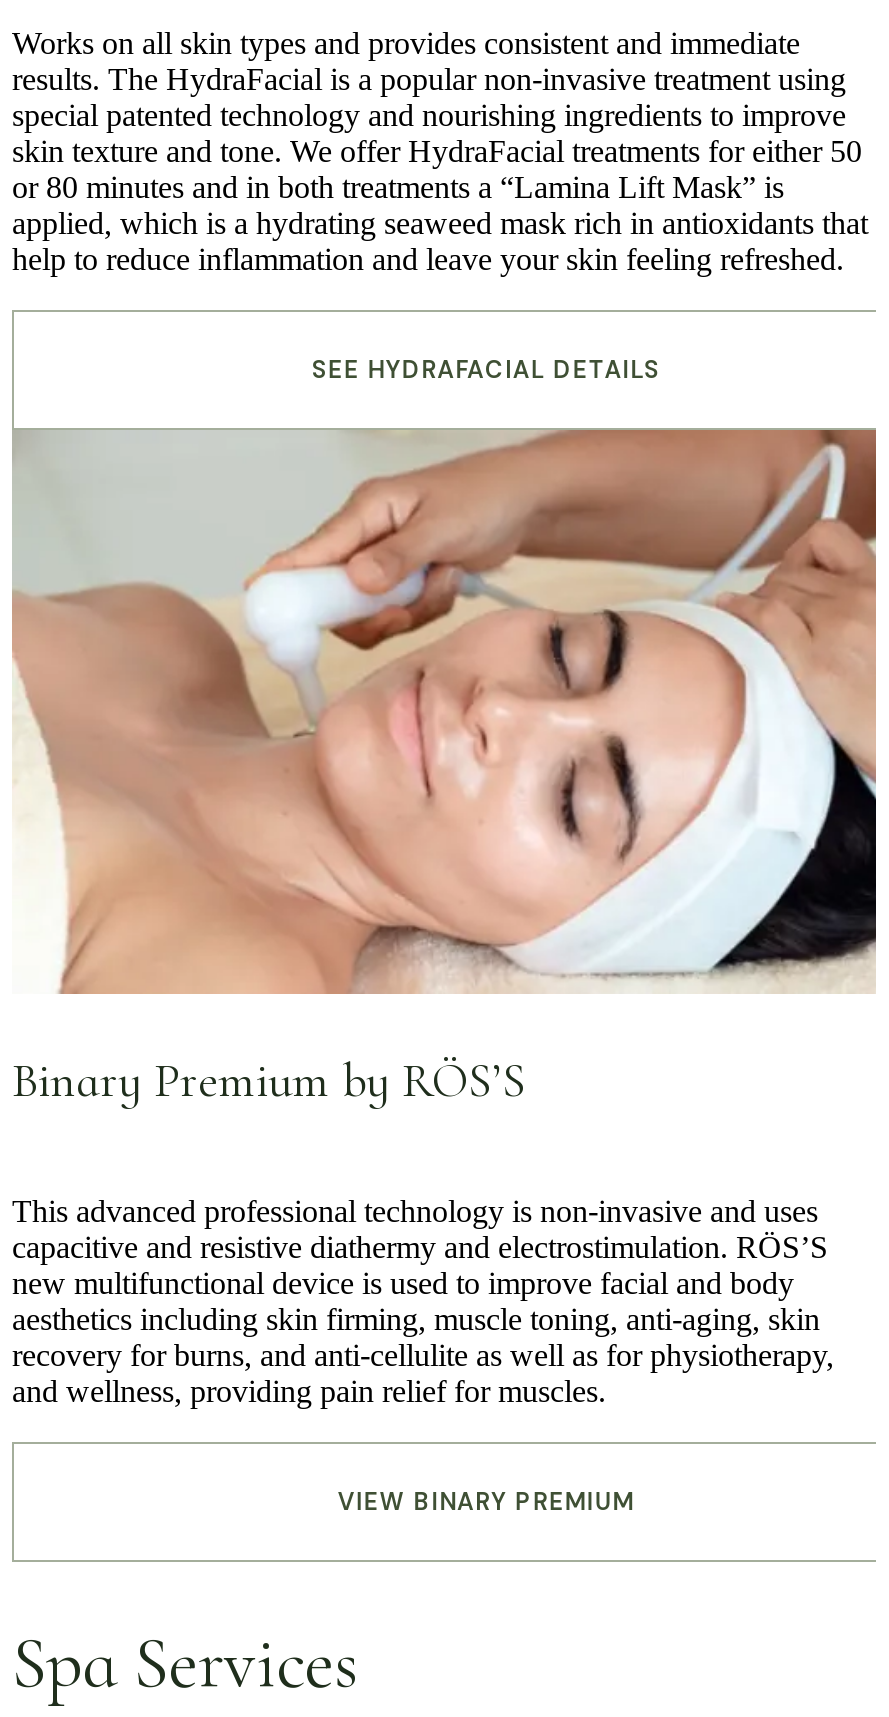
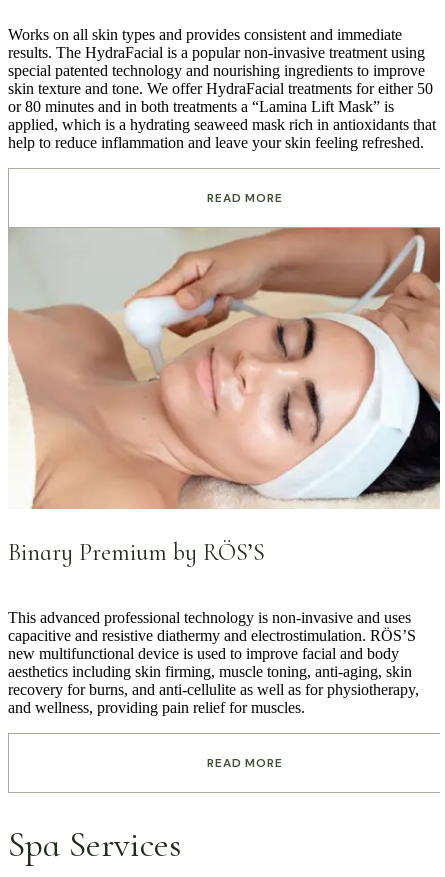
[312,354,660,386] SEE HYDRAFACIAL DETAILS -> [207,190,283,206] READ MORE
[338,1485,634,1517] VIEW BINARY PREMIUM -> [207,755,283,771] READ MORE

